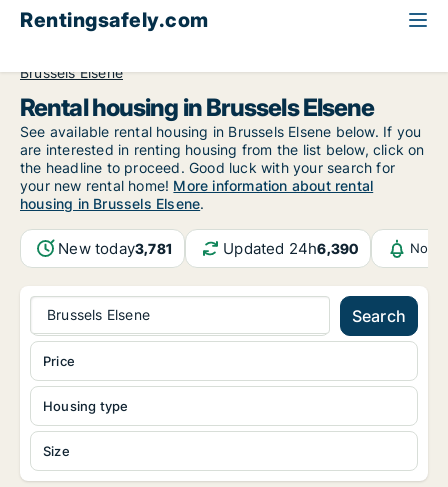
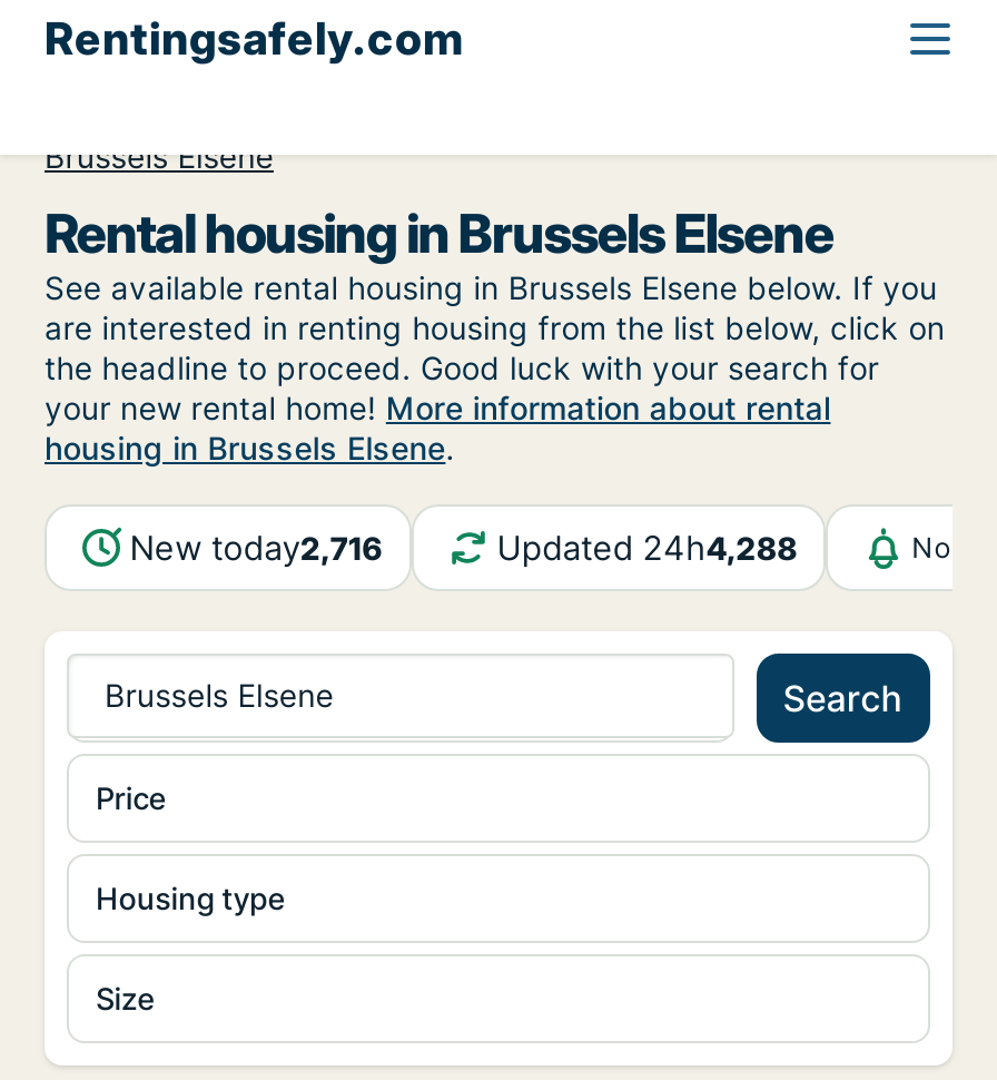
[58,239,172,258] New today3,781 -> [130,527,383,569] New today2,716
[223,239,358,258] Updated 24h6,390 -> [497,527,798,569] Updated 24h4,288

